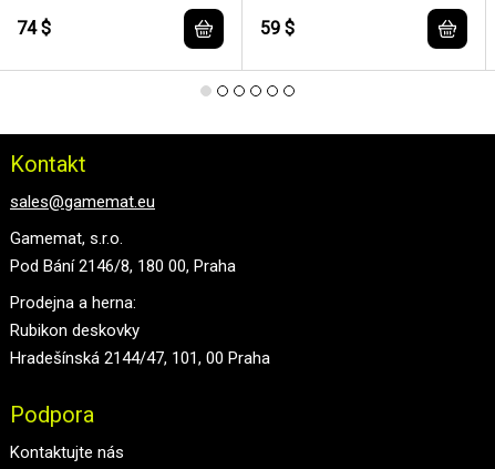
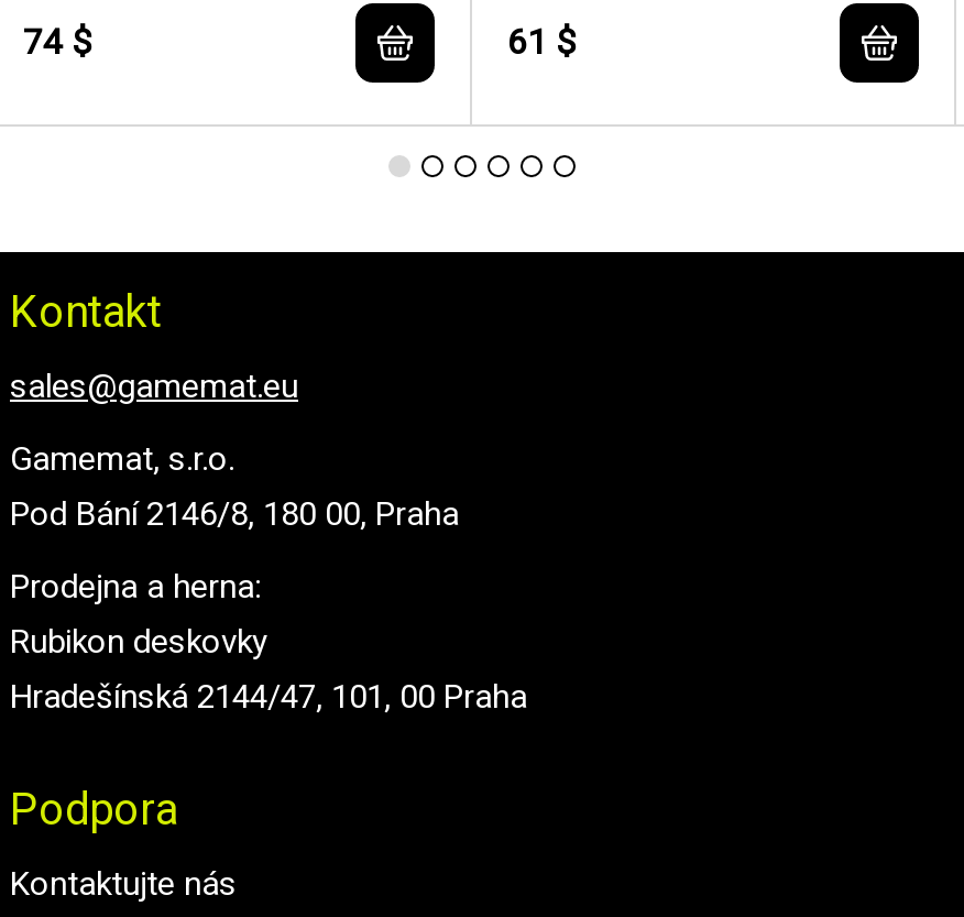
[260,18,295,39] 59 $ -> [507,21,576,63] 61 $

